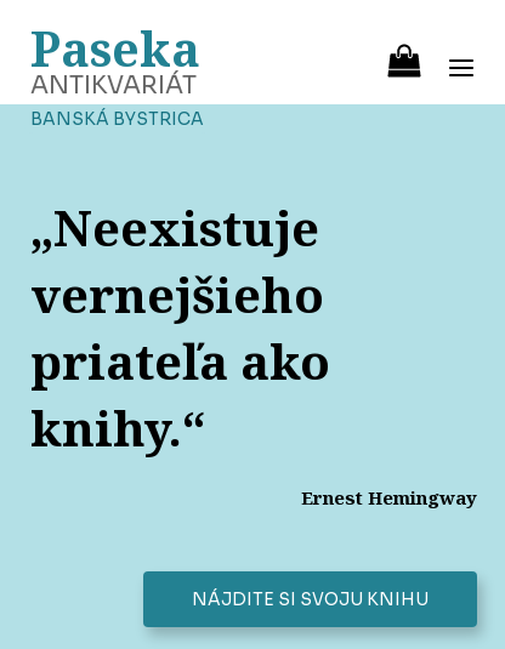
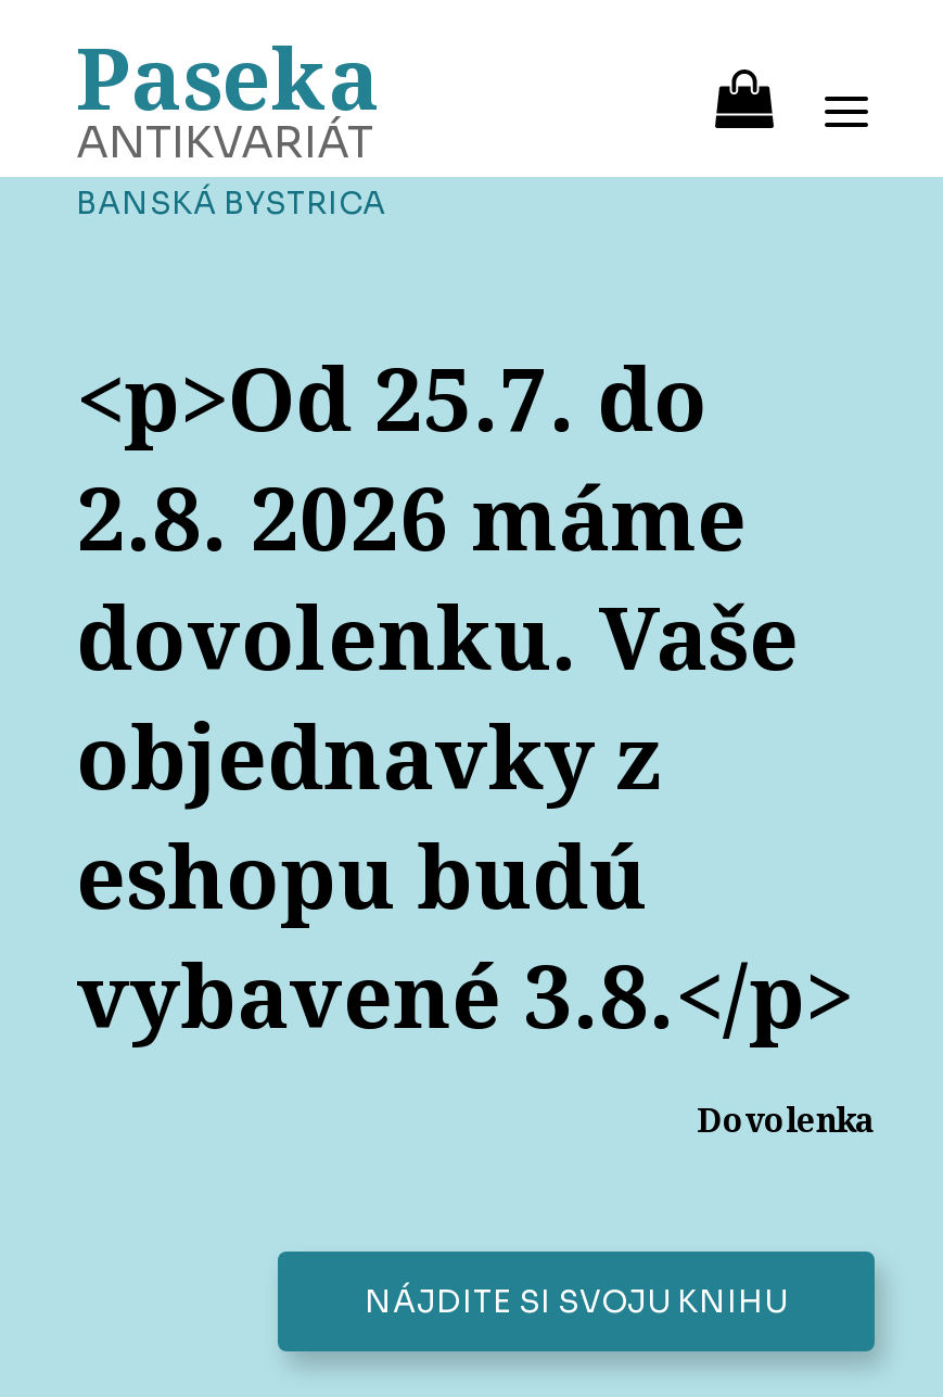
[30,194,477,509] „Neexistuje | vernejšieho | priateľa ako | knihy.“ | Ernest Hemingway -> [76,338,875,1141] <p>Od 25.7. do | 2.8. 2026 máme | dovolenku. Vaše | objednavky z | eshopu budú | vybavené 3.8.</p> | Dovolenka

